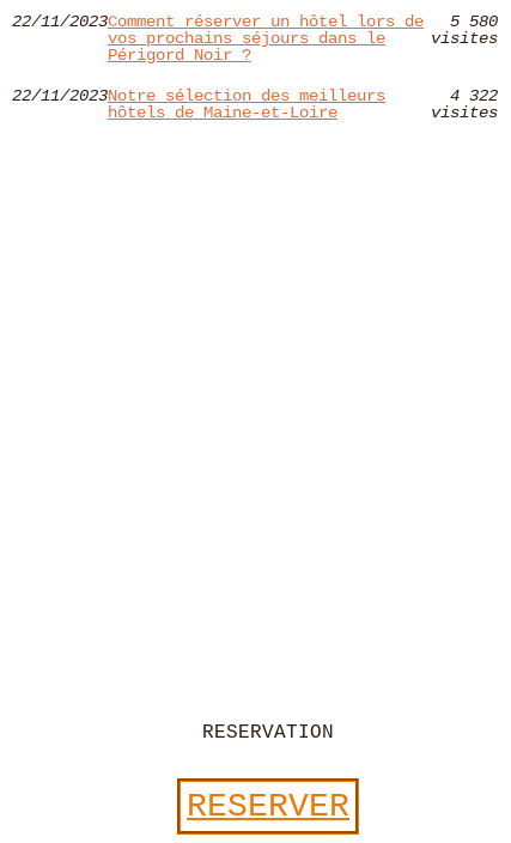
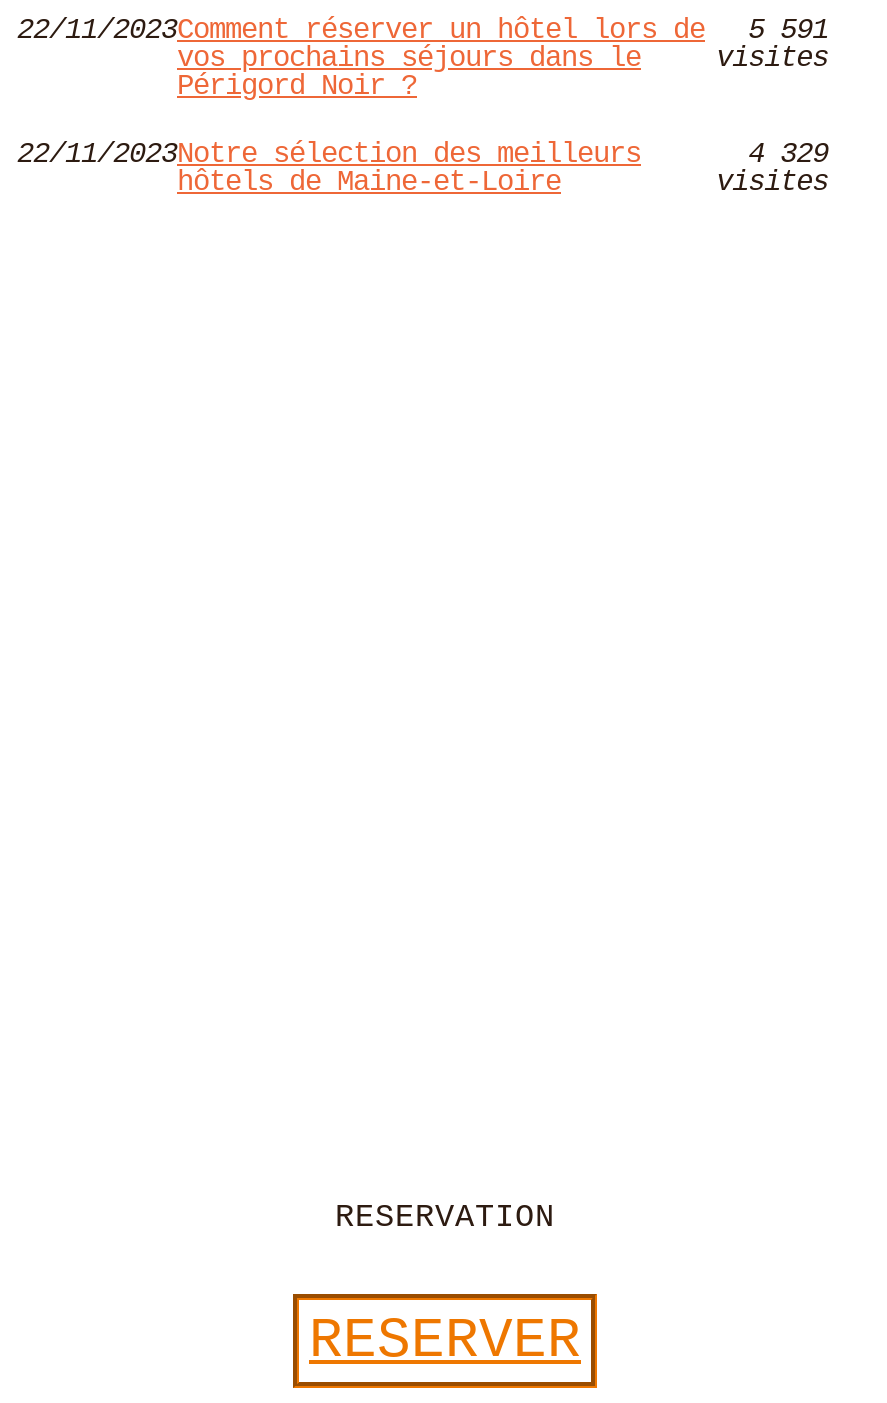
[12,12,497,31] 22/11/2023Comment réserver un hôtel lors de 5 580 -> [17,14,828,46] 22/11/2023Comment réserver un hôtel lors de 5 591
[449,86,497,105] 4 322 -> [748,138,828,170] 4 329

